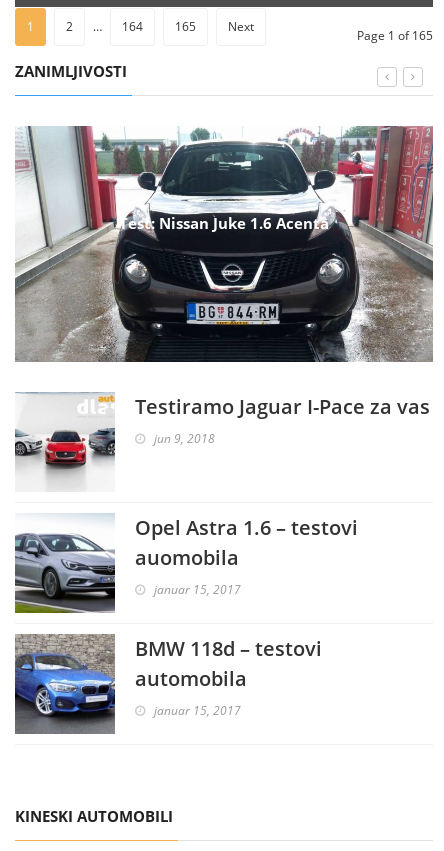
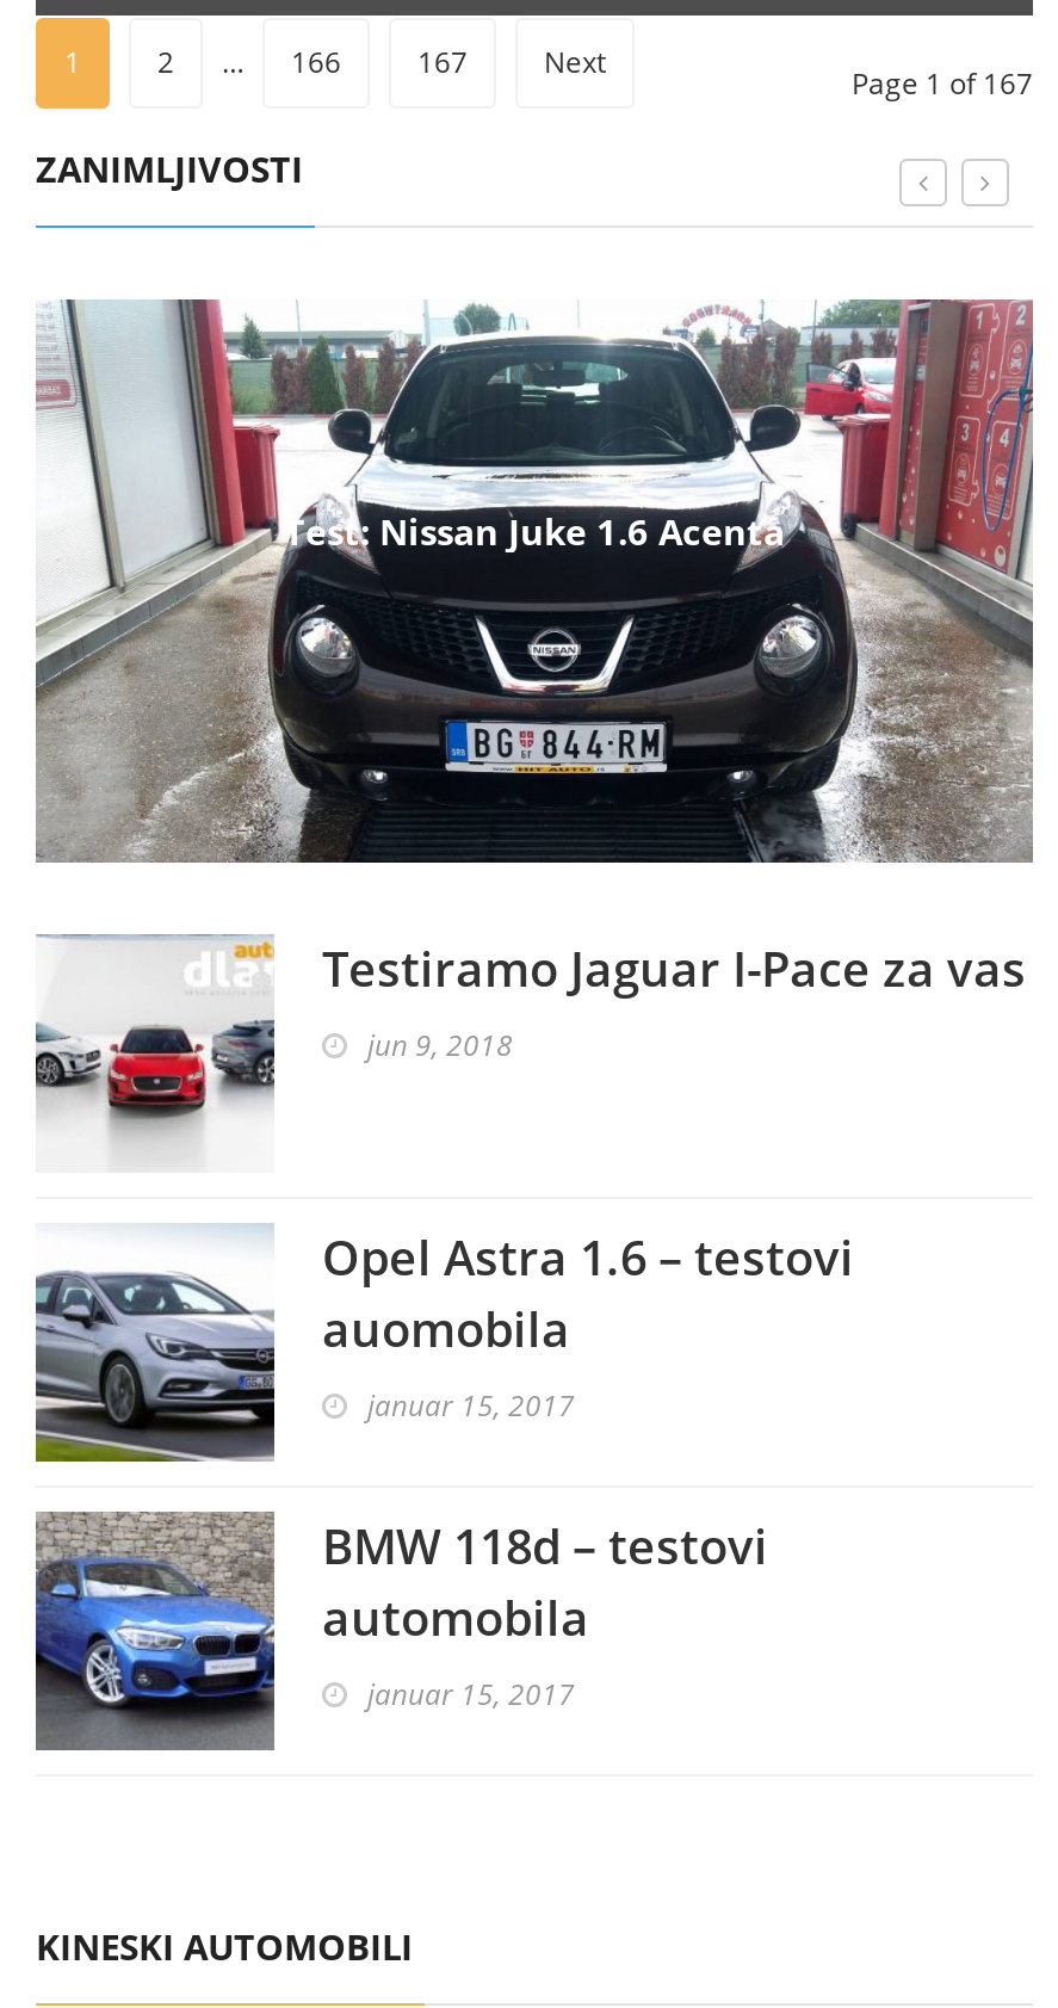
[122,18,143,35] 164 -> [291,43,341,83] 166
[175,18,196,35] 165 -> [417,43,468,83] 167
[357,27,433,44] Page 1 of 165 -> [852,64,1033,105] Page 1 of 167

